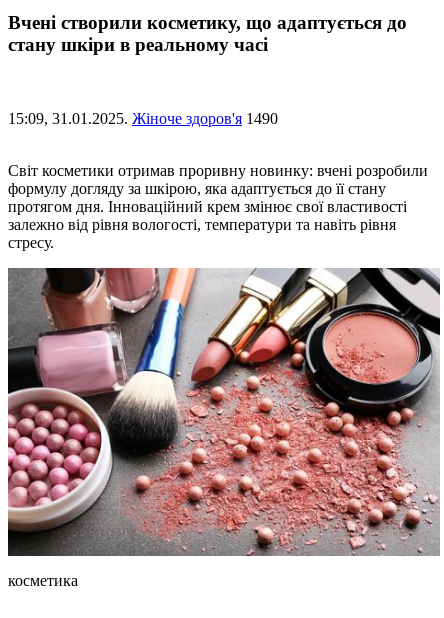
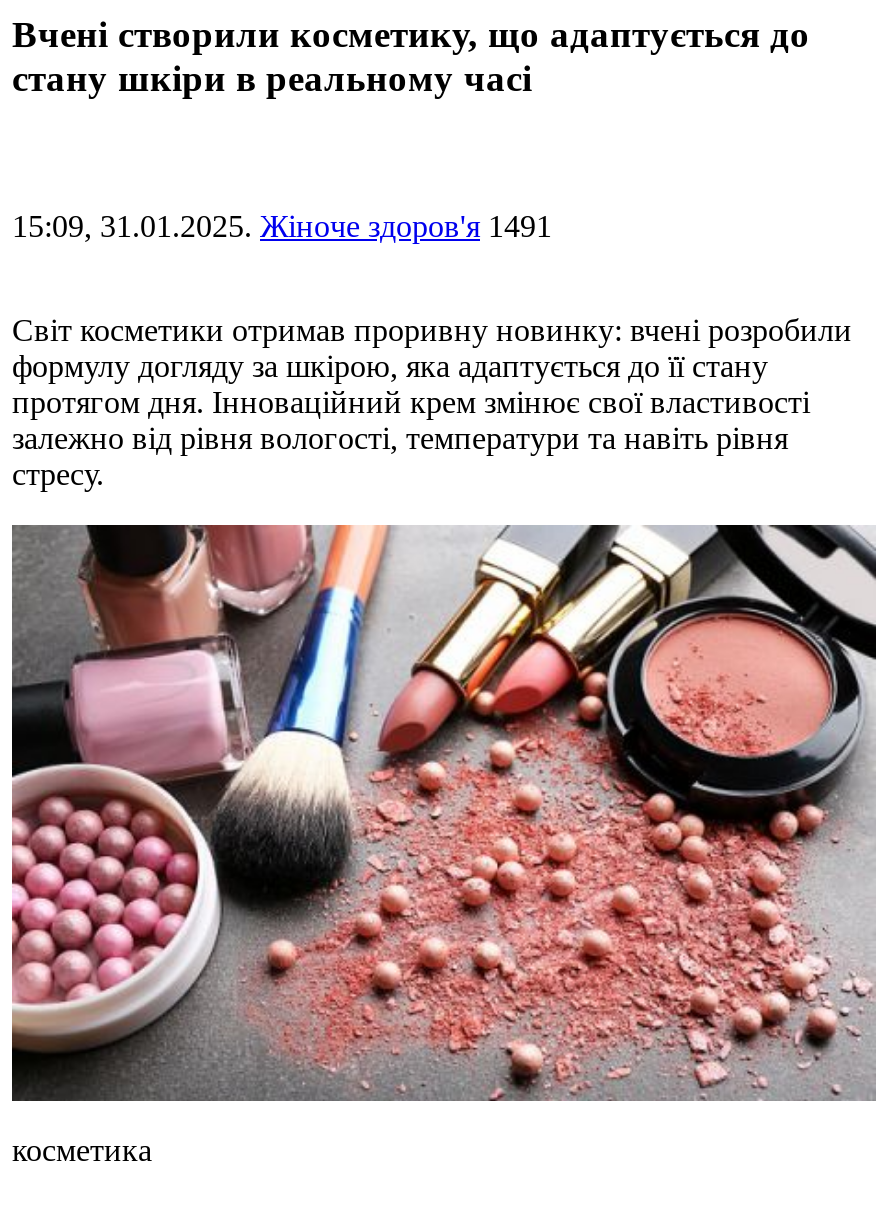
[8,110,278,127] 15:09, 31.01.2025. Жіноче здоров'я 1490 -> [12,210,552,244] 15:09, 31.01.2025. Жіноче здоров'я 1491

